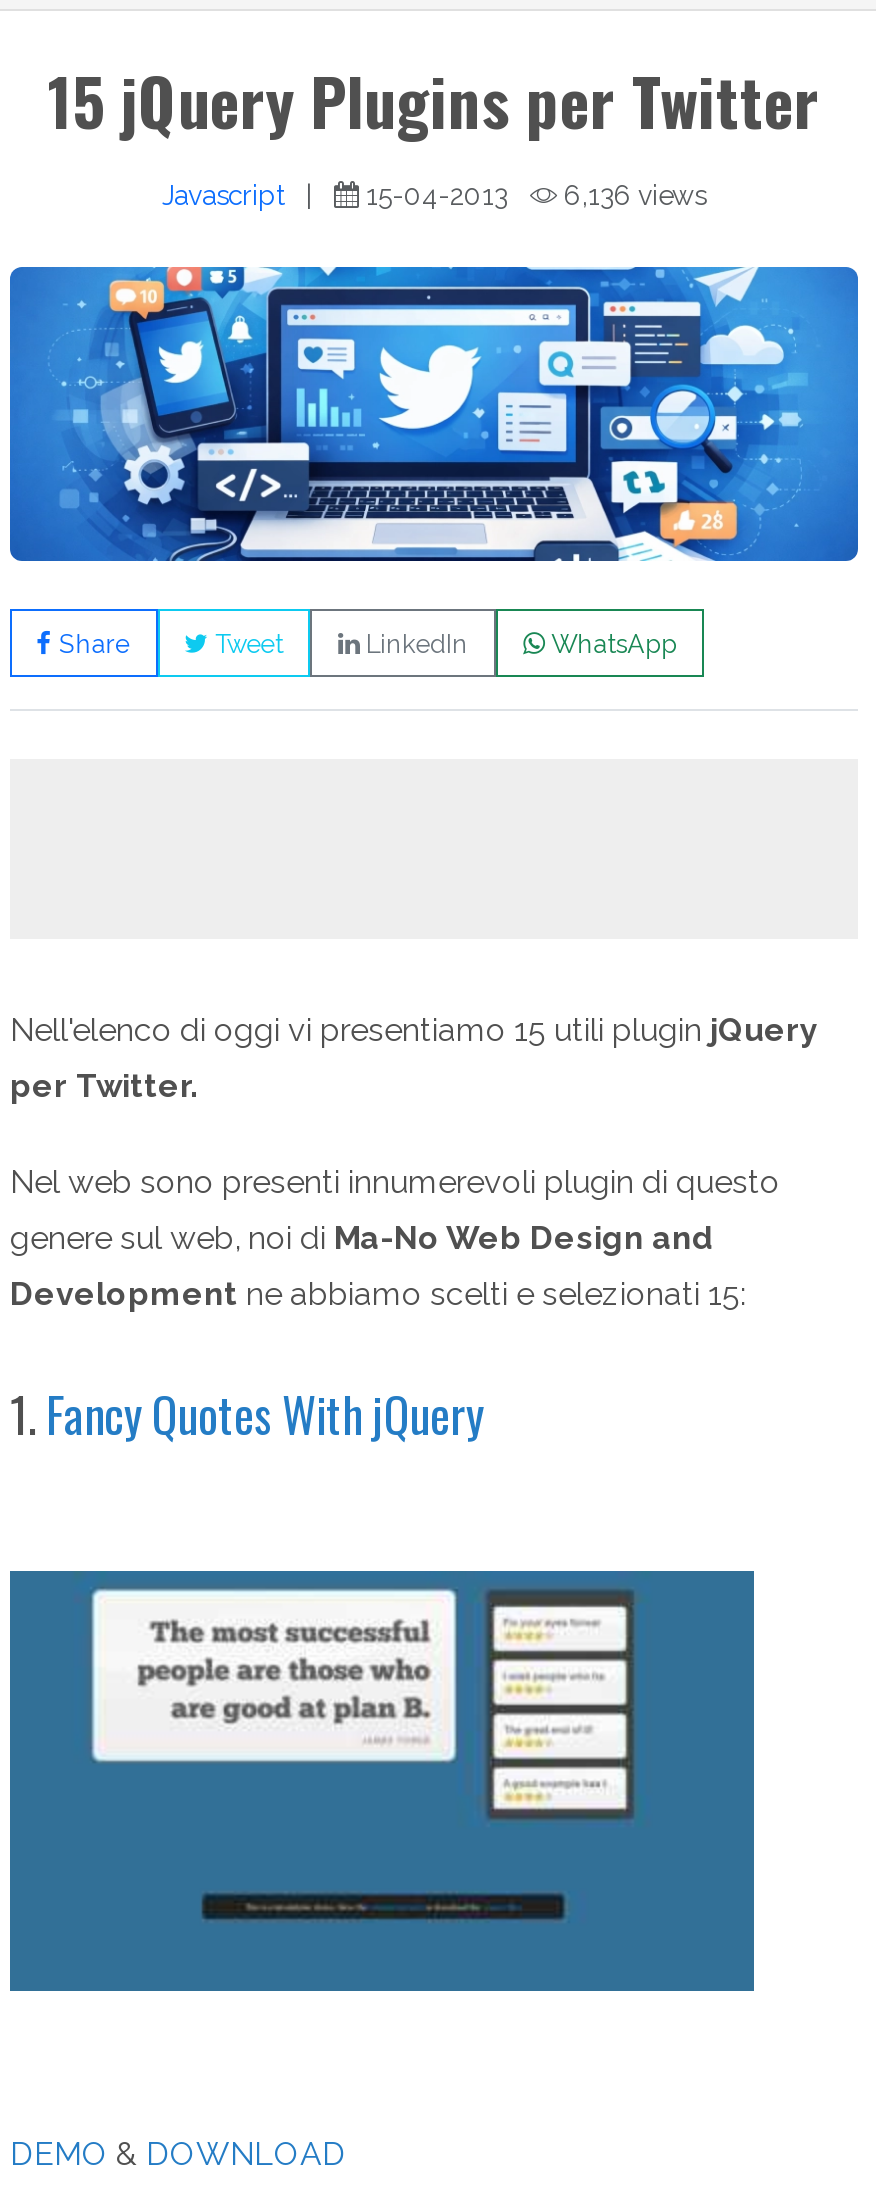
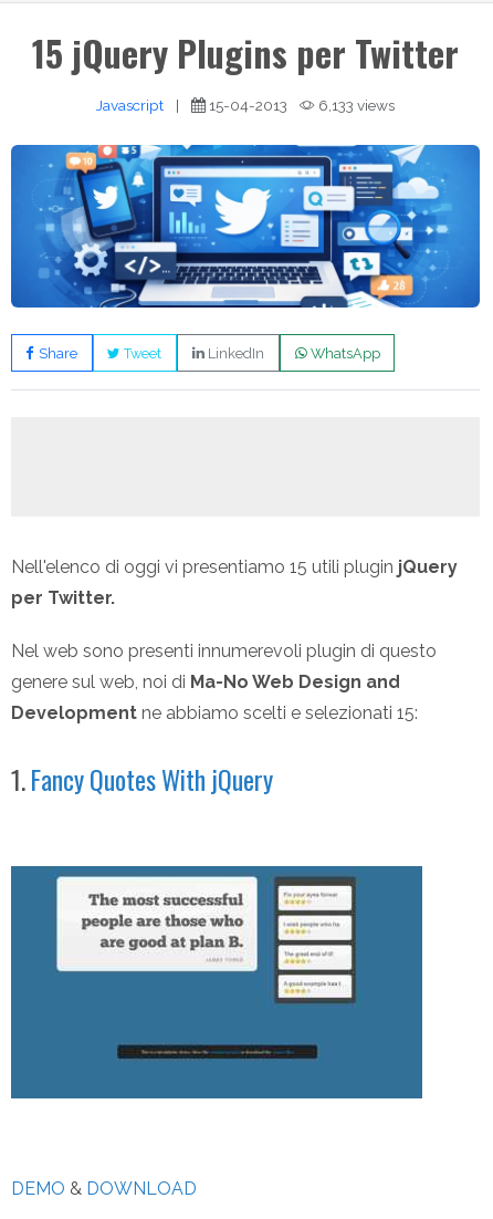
[558,178,706,210] 6,136 views -> [315,96,395,113] 6,133 views

